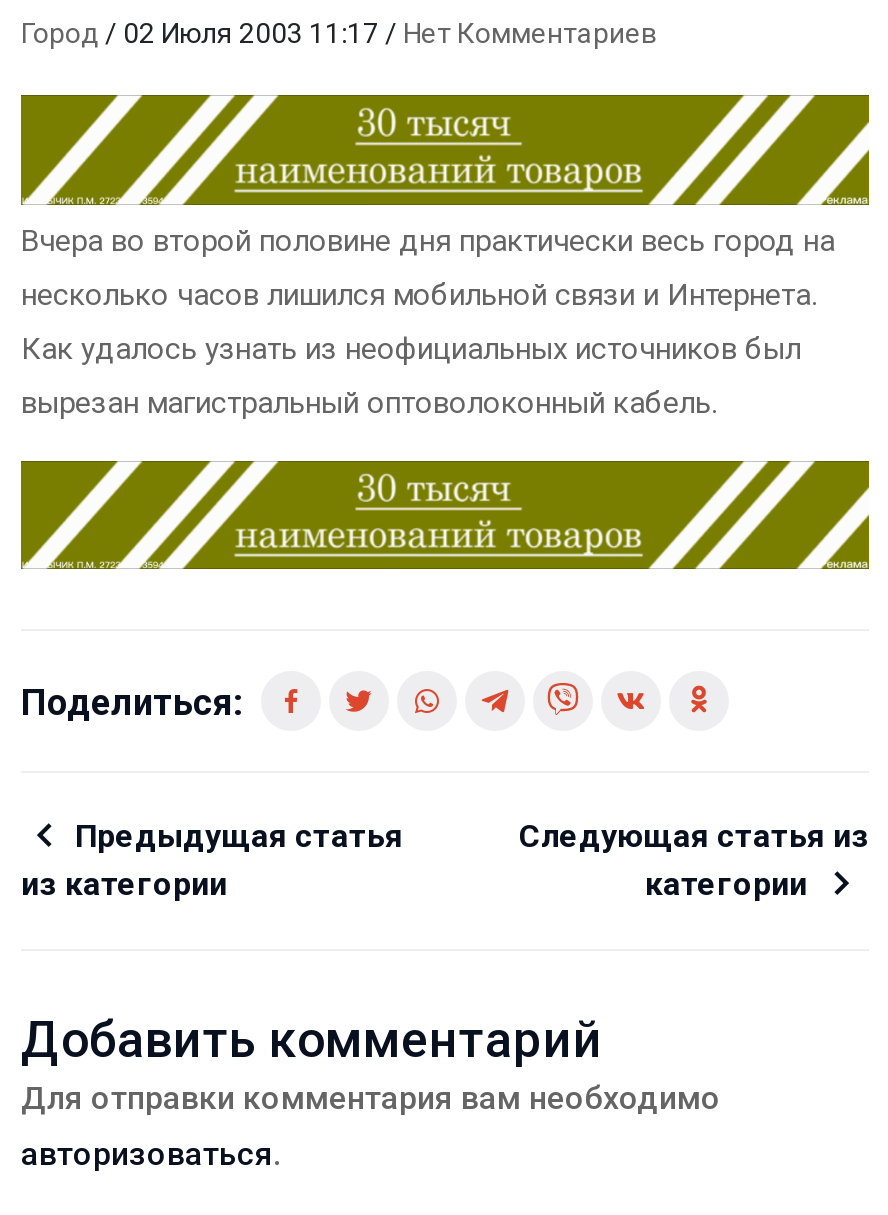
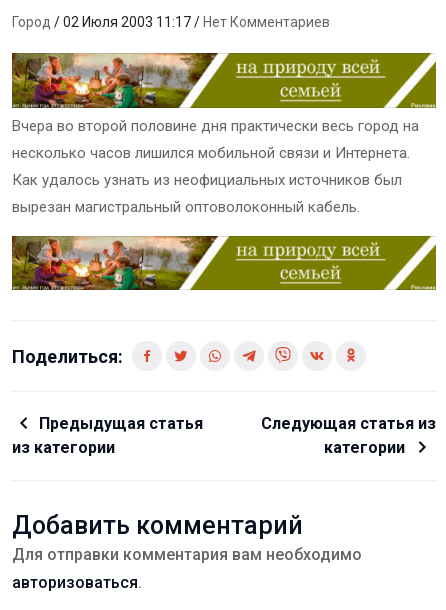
[21,93,871,207] [image] -> [12,52,437,109] [image]
[21,459,871,571] [image] -> [12,235,437,291] [image]

